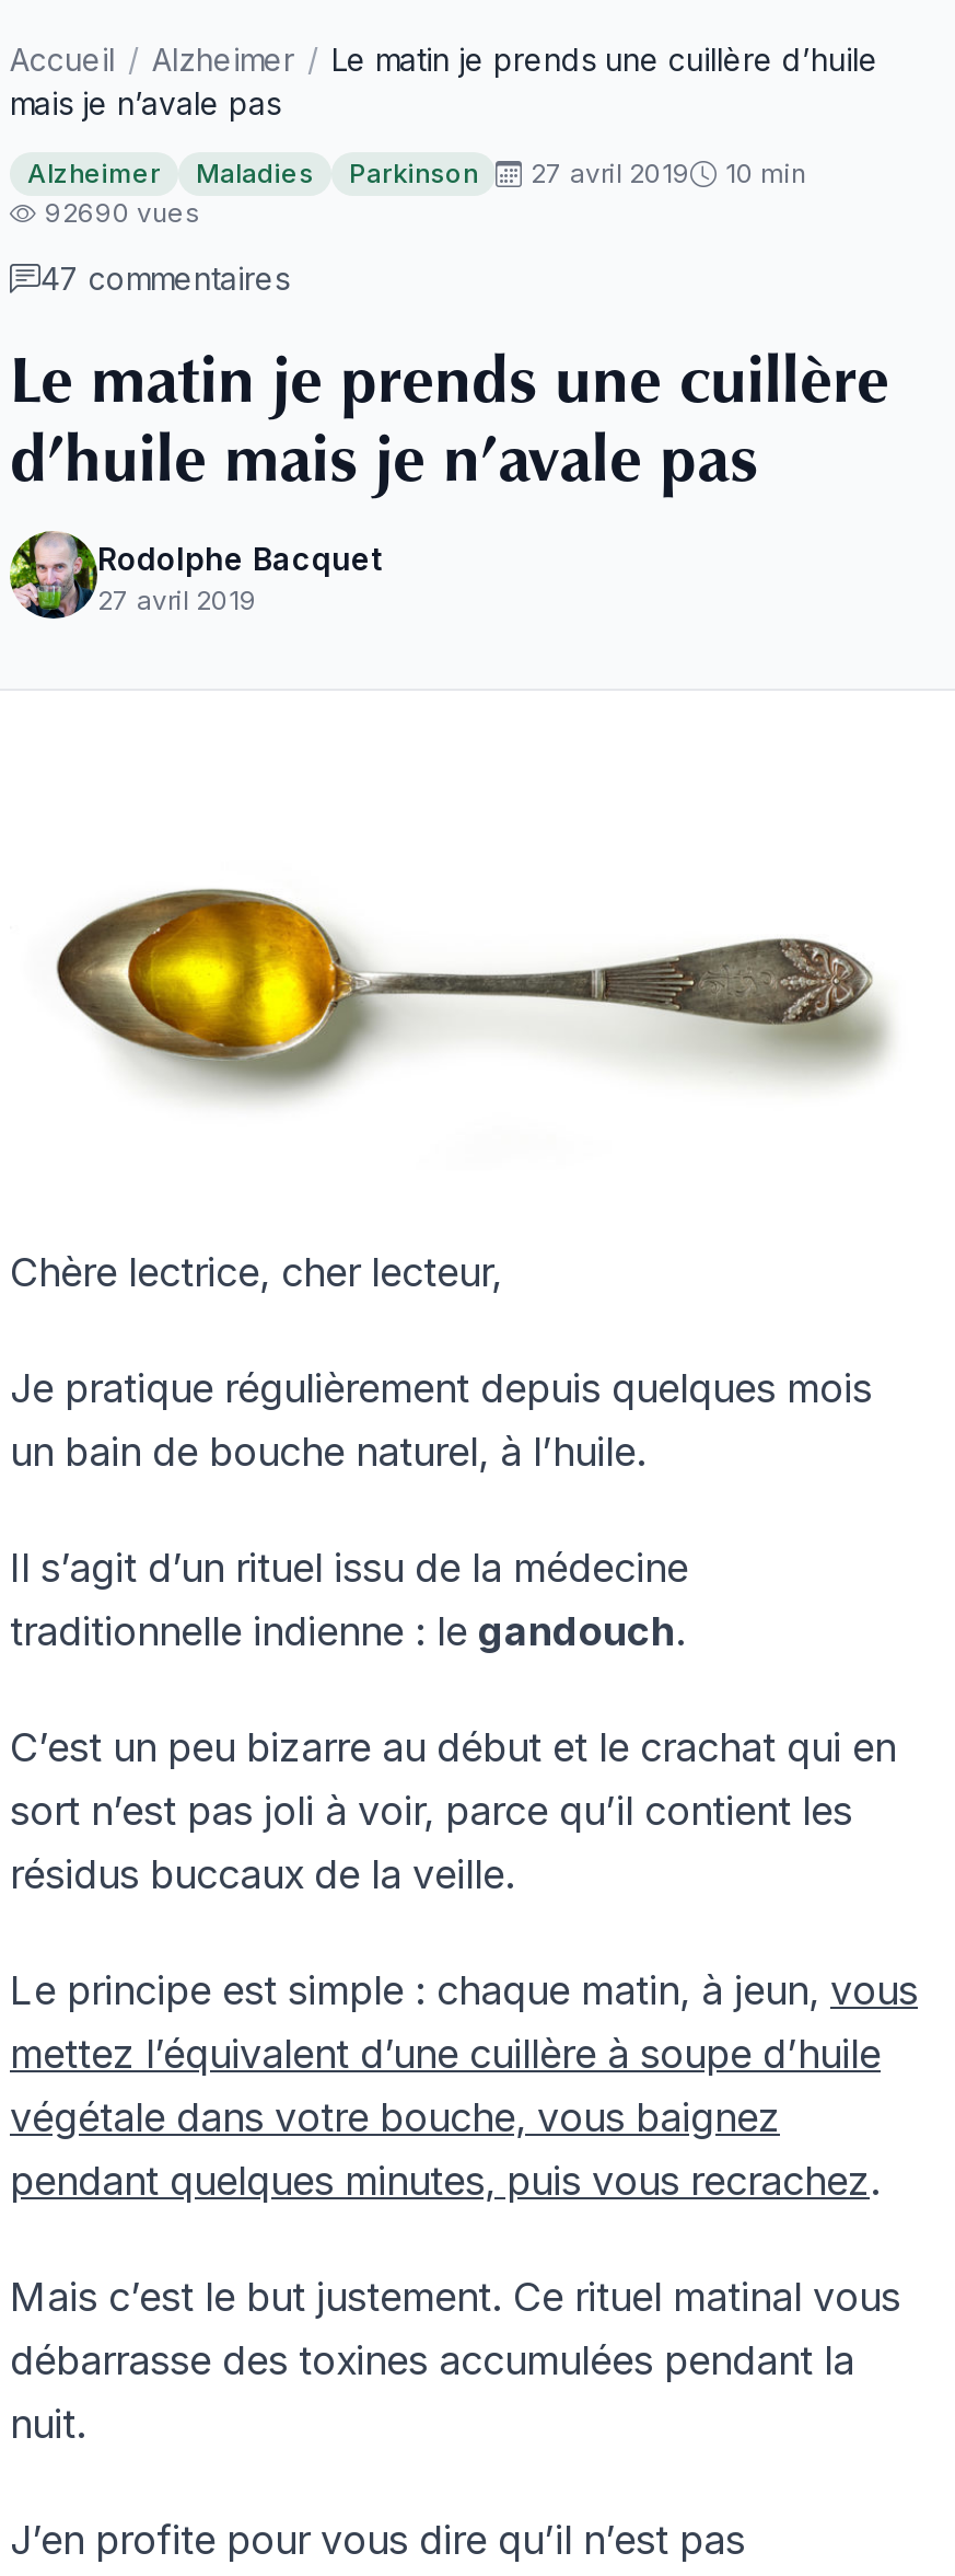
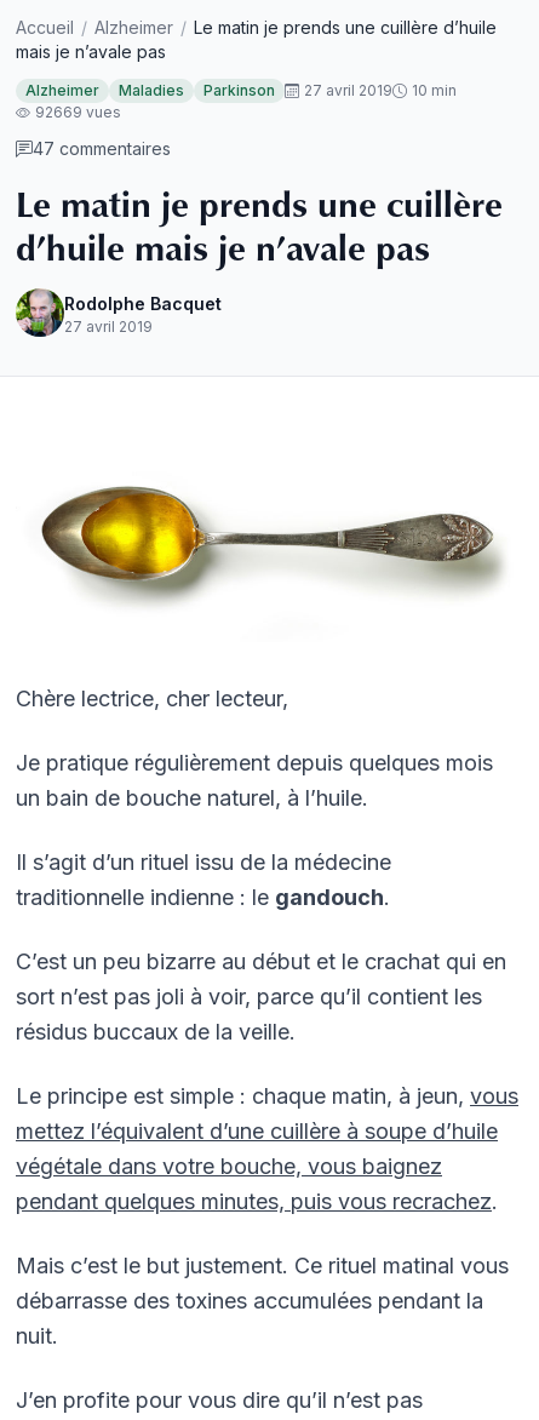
[45,196,200,229] 92690 vues -> [35,103,121,121] 92669 vues

